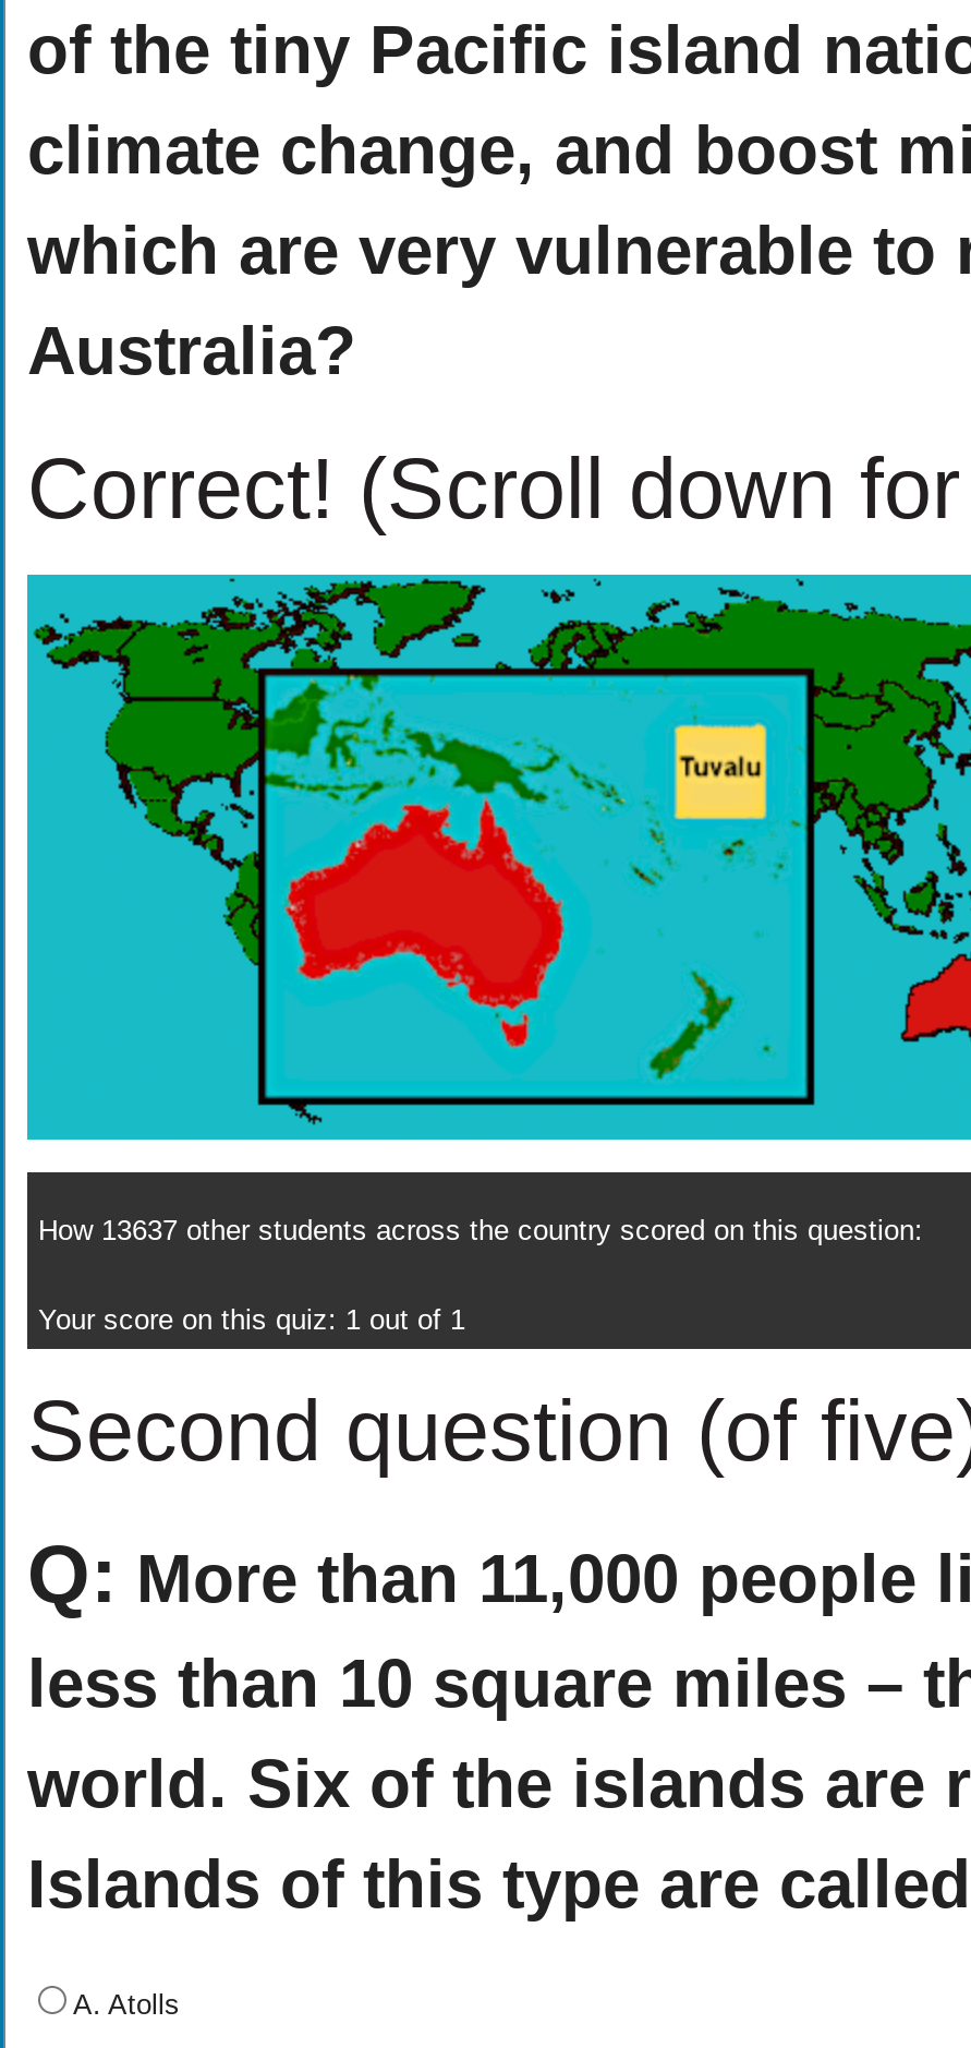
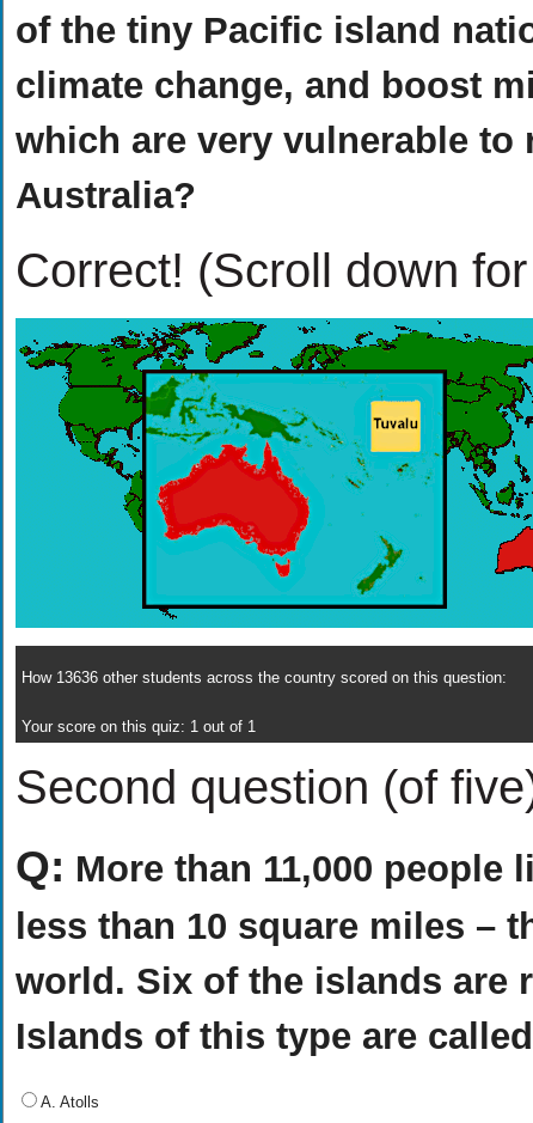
[38,1213,923,1245] How 13637 other students across the country scored on this question: -> [22,668,507,686] How 13636 other students across the country scored on this question:

